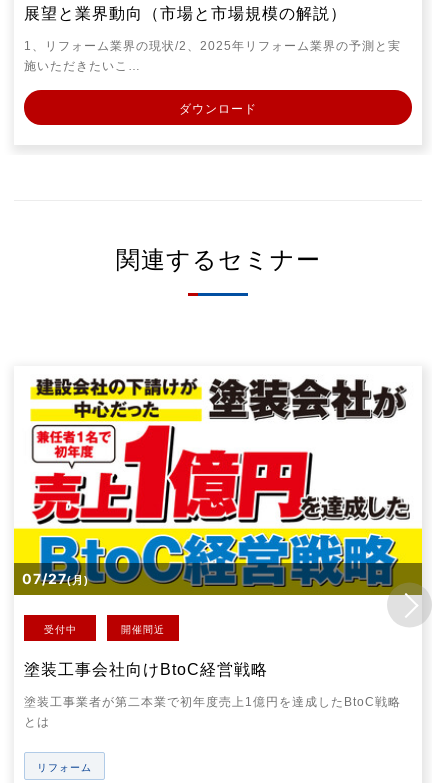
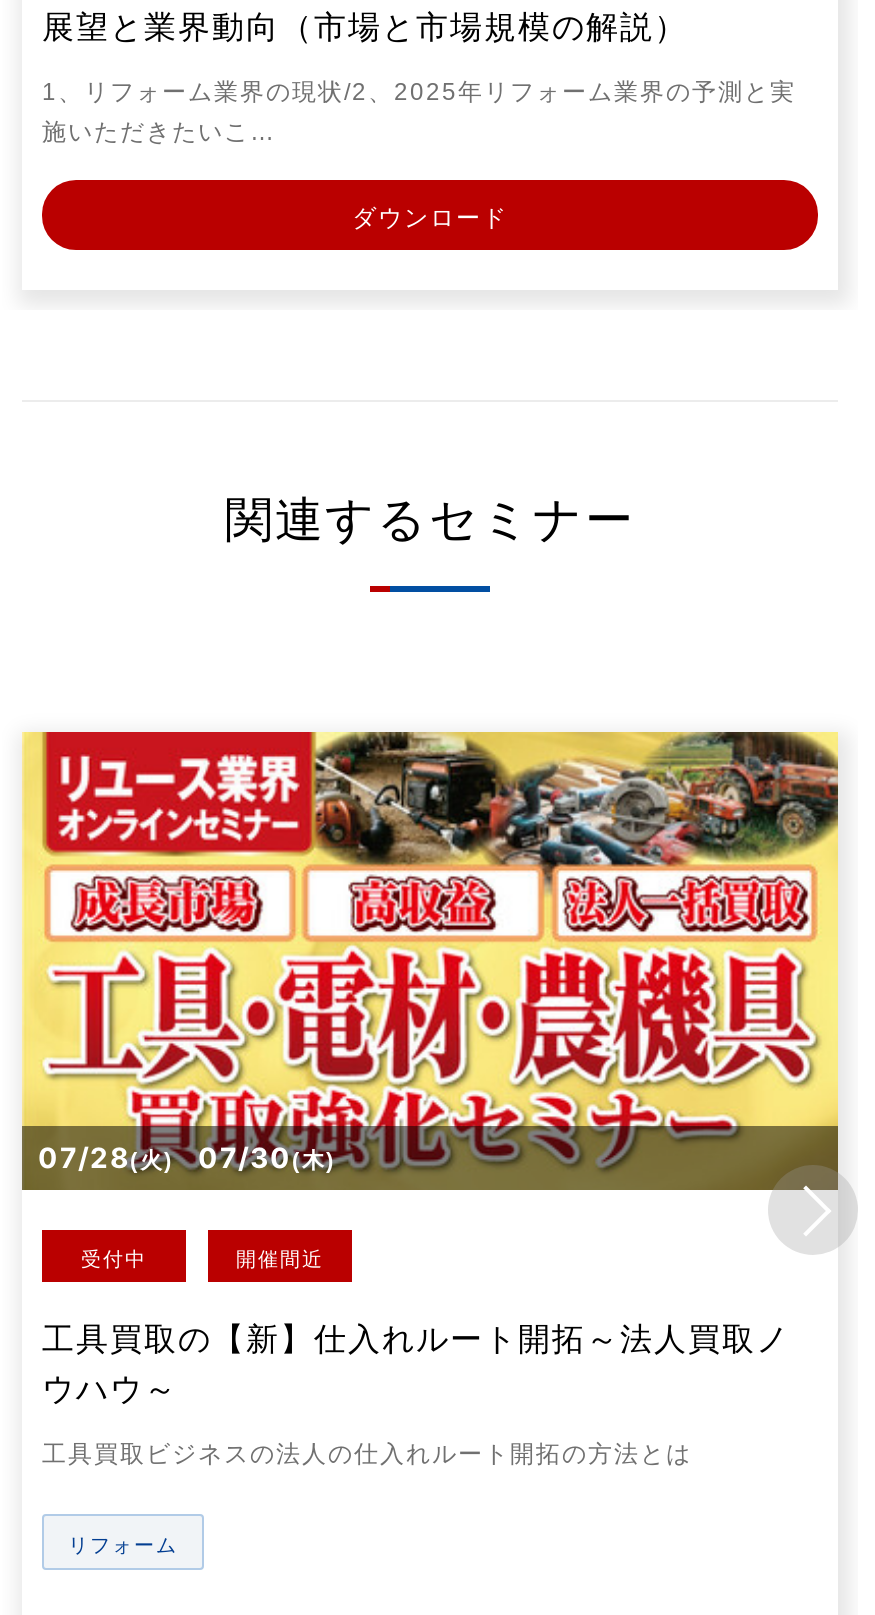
[14,366,422,595] [image] | 07/27 (月) -> [20,730,840,1190] [image] | 07/28(火) 07/30(木)
[24,661,401,729] 塗装工事会社向けBtoC経営戦略 | 塗装工事業者が第二本業で初年度売上1億円を達成したBtoC戦略 | とは -> [42,1322,790,1468] 工具買取の【新】仕入れルート開拓～法人買取ノ | ウハウ～ | 工具買取ビジネスの法人の仕入れルート開拓の方法とは

